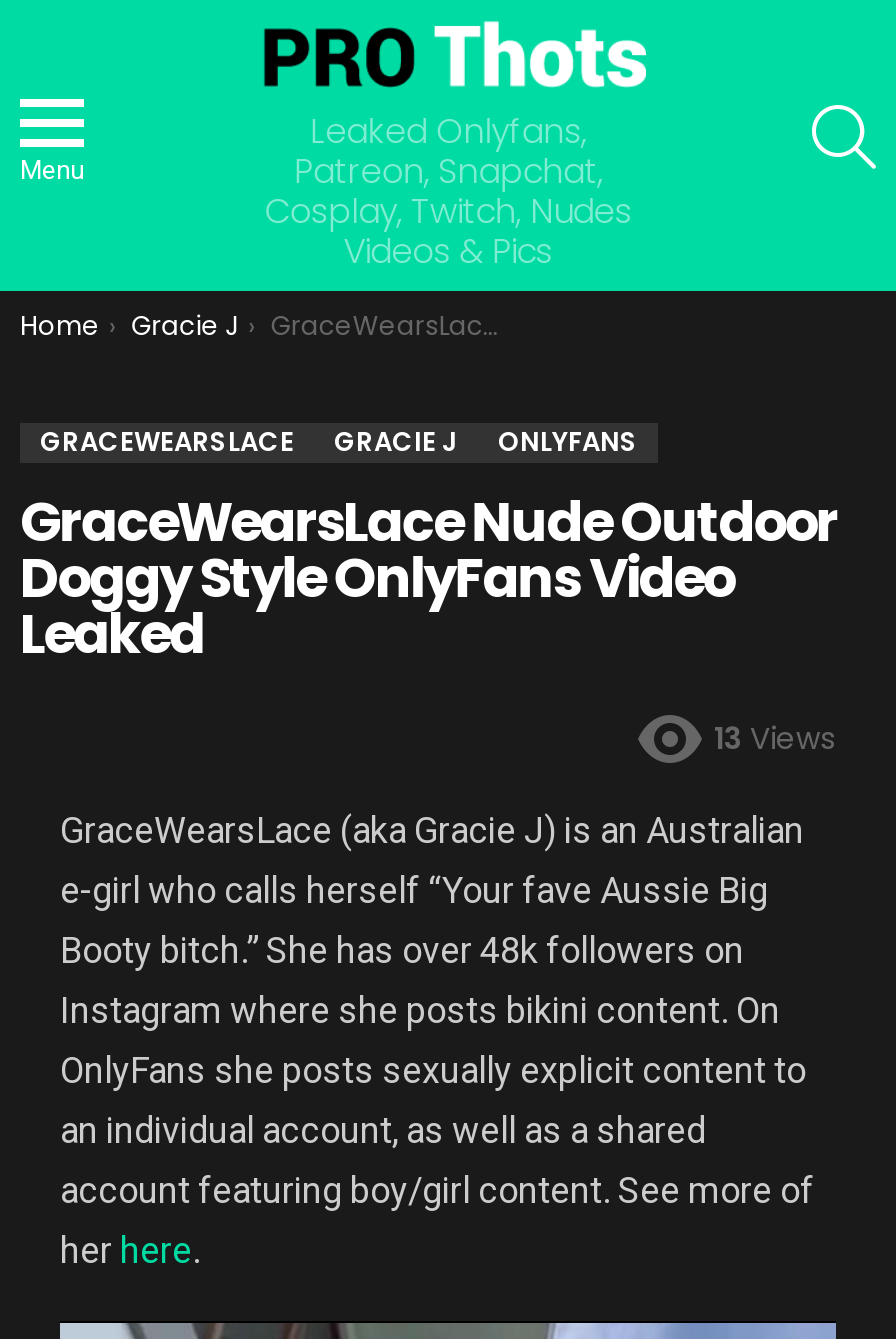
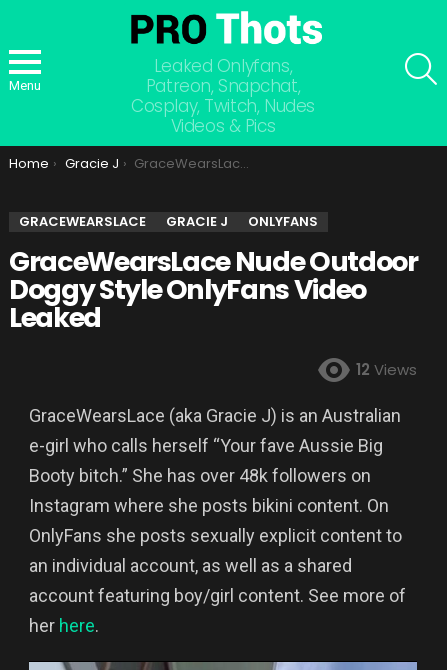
[714,717,836,759] 13 Views -> [356,359,417,380] 12 Views

